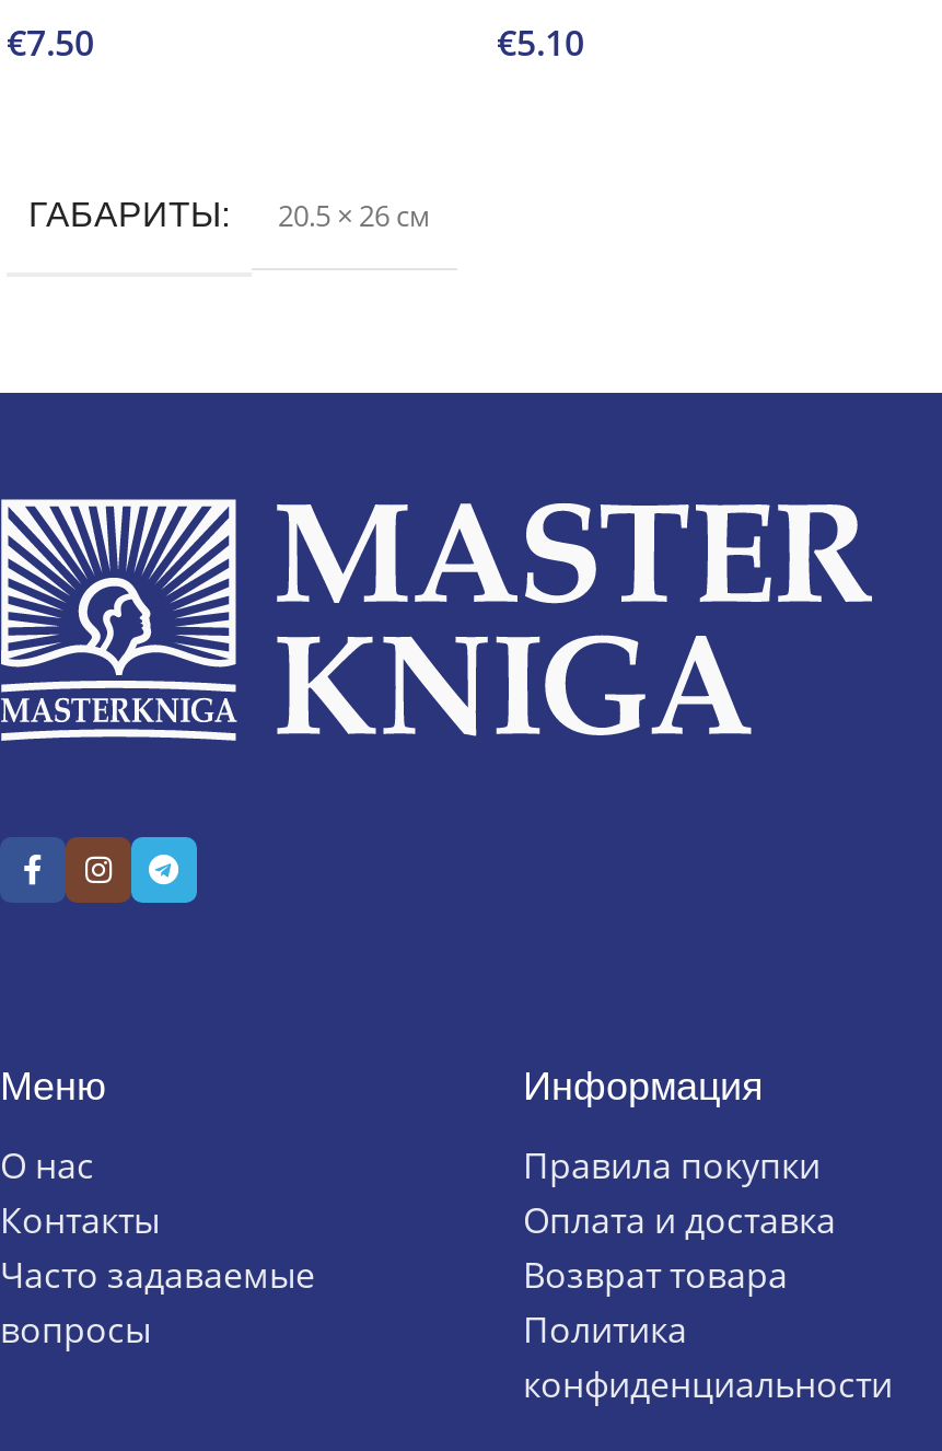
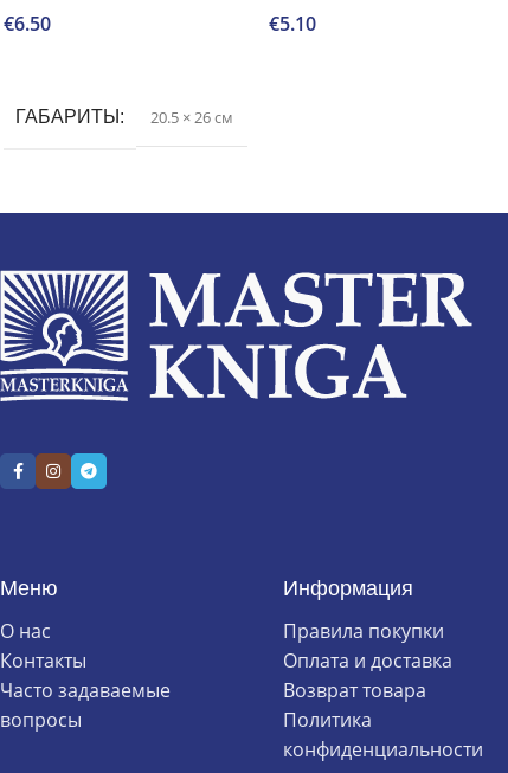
[7,19,94,67] €7.50 -> [4,11,51,37] €6.50

